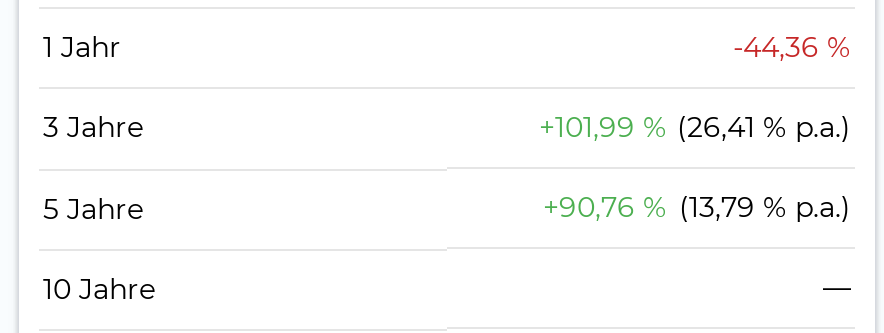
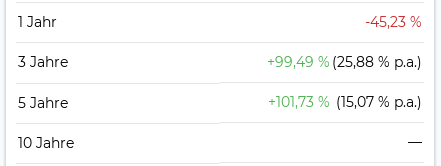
[733,29,851,65] -44,36 % -> [365,13,422,31] -45,23 %
[539,109,851,145] +101,99 % (26,41 % p.a.) -> [267,53,422,71] +99,49 % (25,88 % p.a.)
[543,189,851,225] +90,76 % (13,79 % p.a.) -> [268,93,422,111] +101,73 % (15,07 % p.a.)

